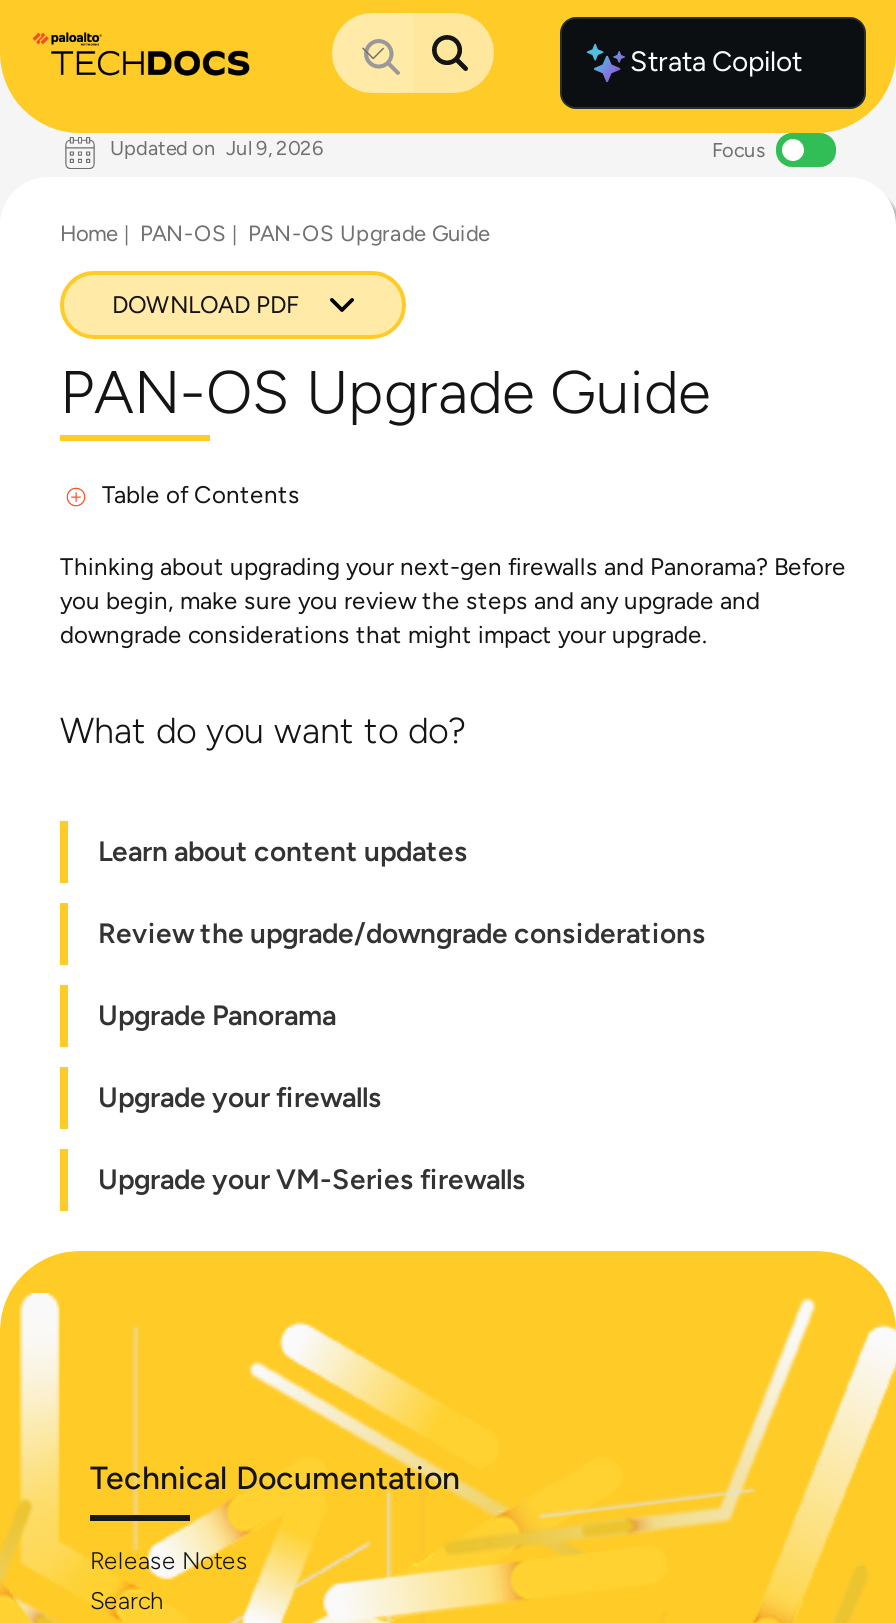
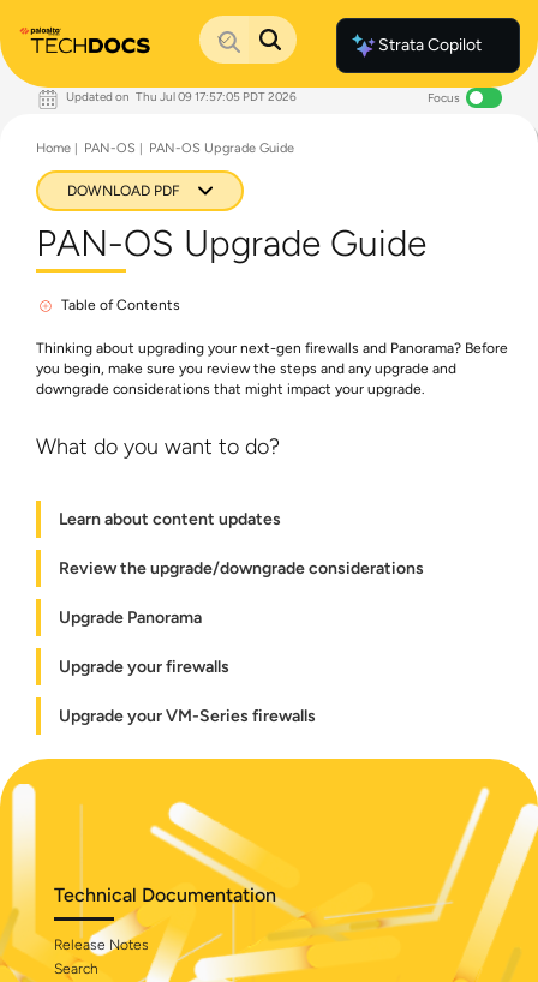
[110,135,324,161] Updated on Jul 9, 2026 -> [66,89,297,104] Updated on Thu Jul 09 17:57:05 PDT 2026

